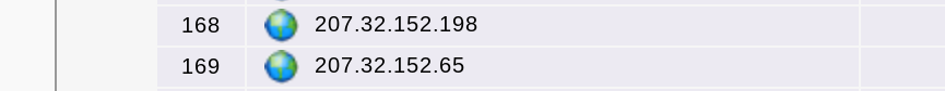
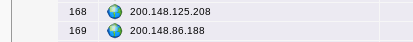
[315,12,479,36] 207.32.152.198 -> [130,6,211,17] 200.148.125.208
[315,53,465,77] 207.32.152.65 -> [130,25,205,36] 200.148.86.188

